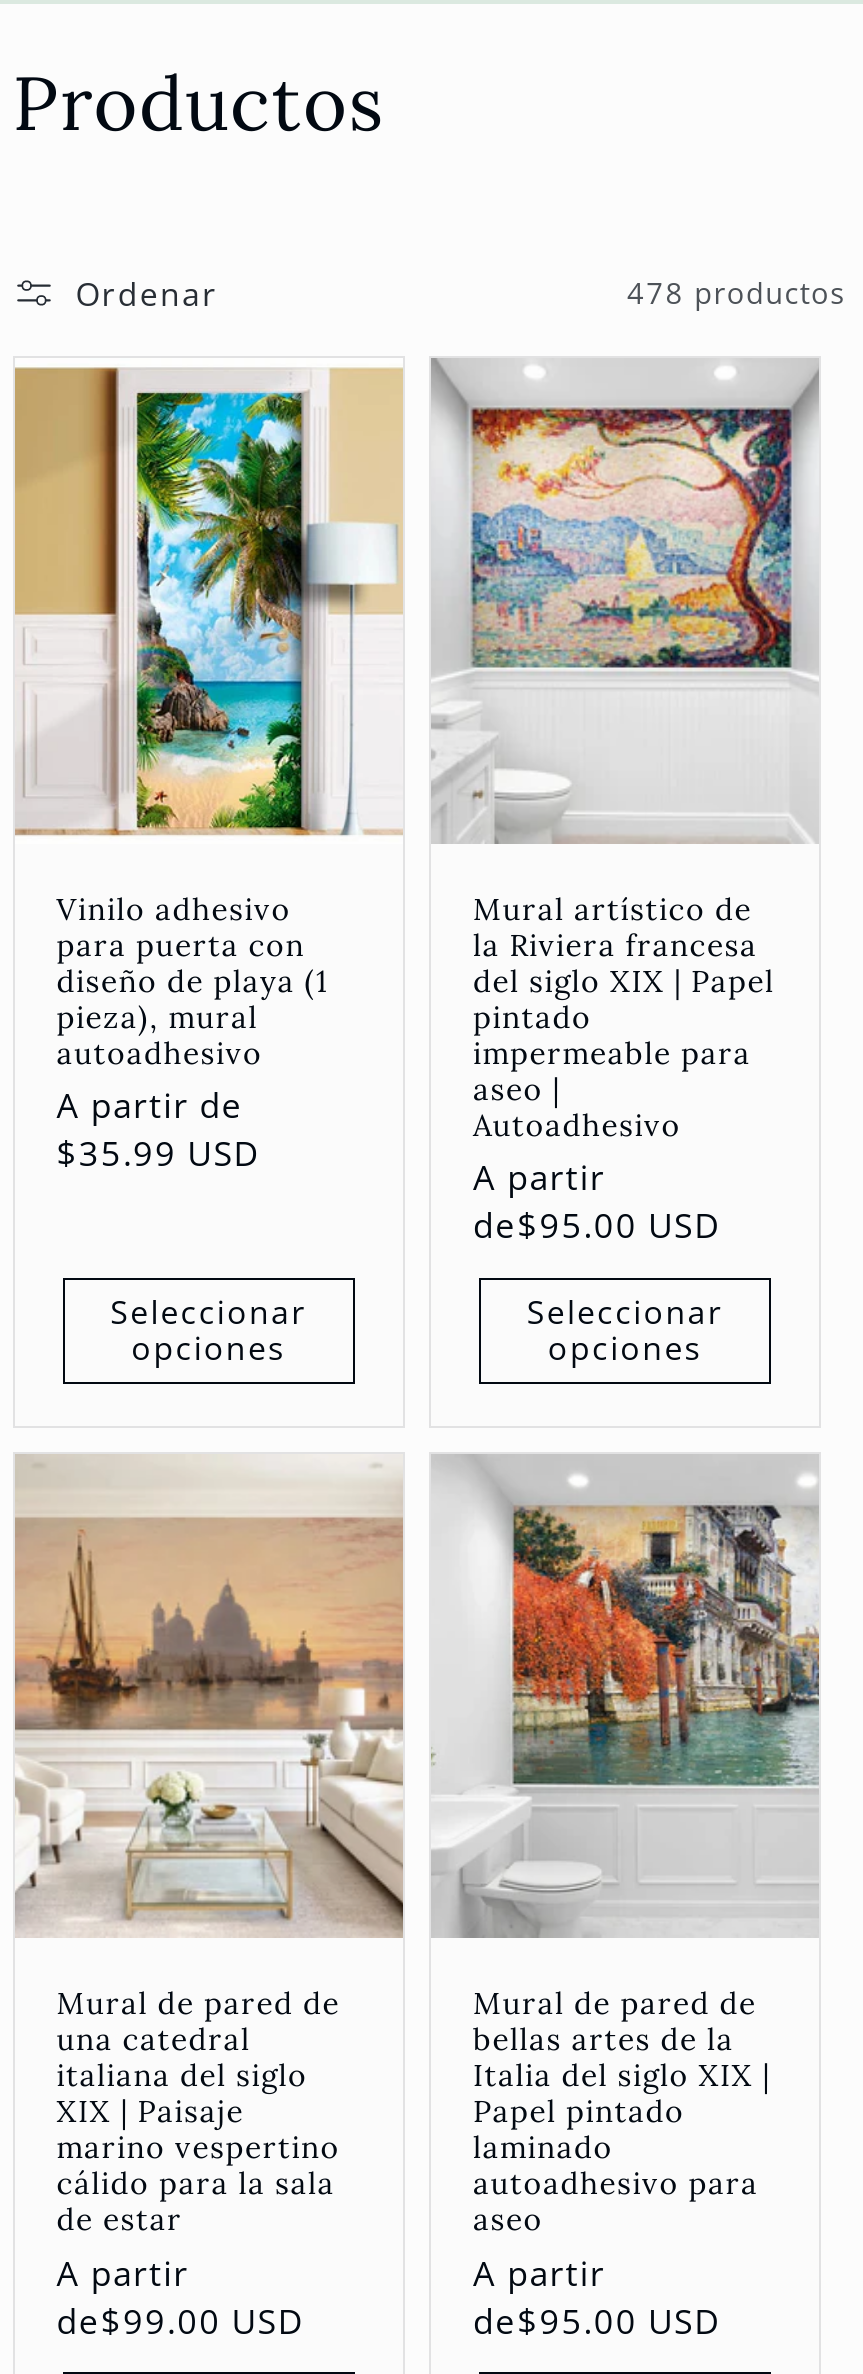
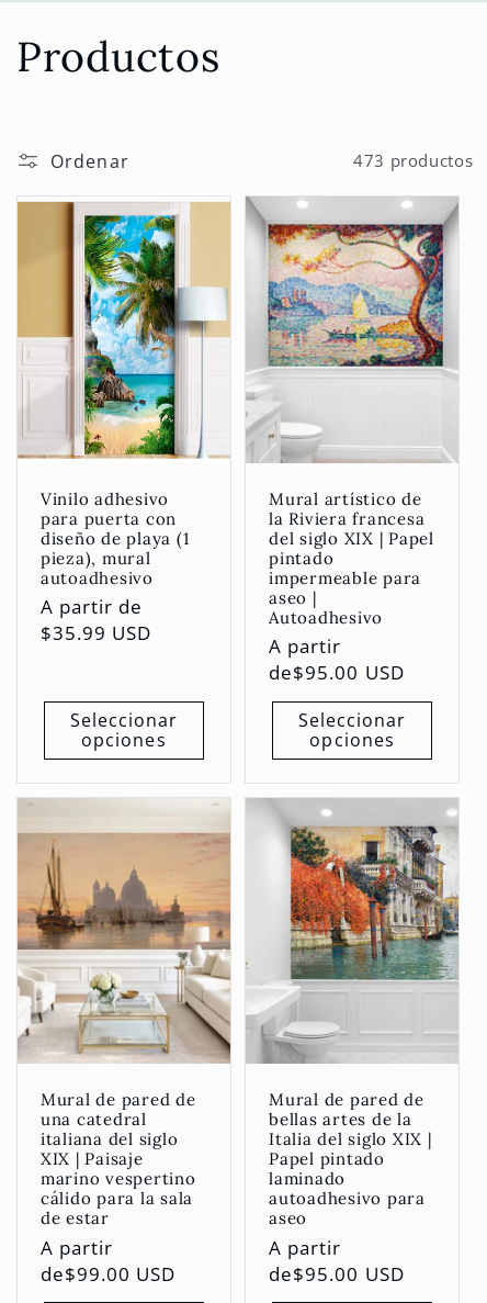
[627,272,845,312] 478 productos -> [353,149,473,171] 473 productos

